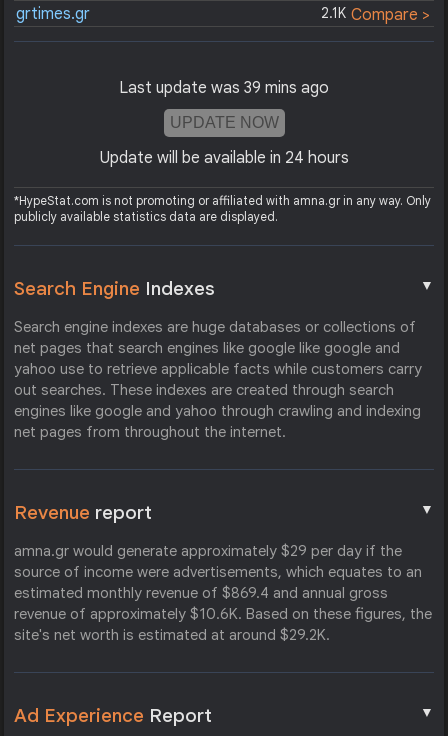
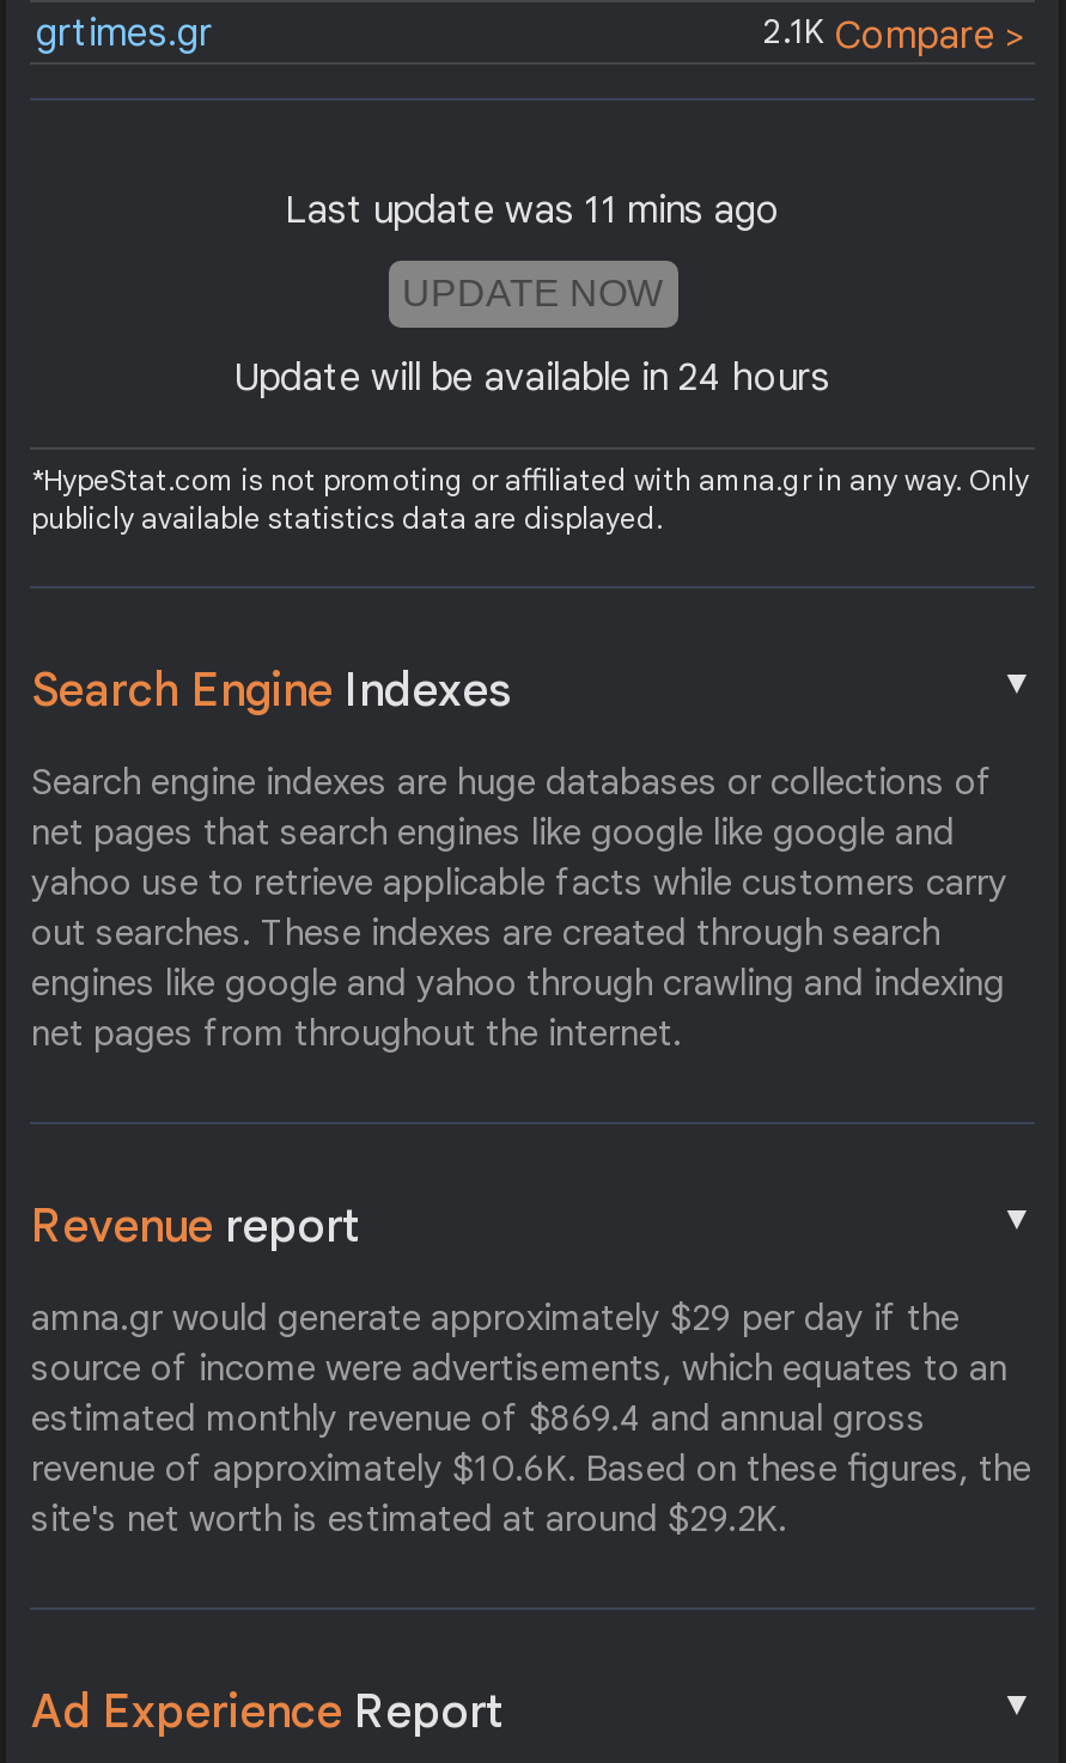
[119,78,329,98] Last update was 39 mins ago -> [285,187,780,235] Last update was 11 mins ago

